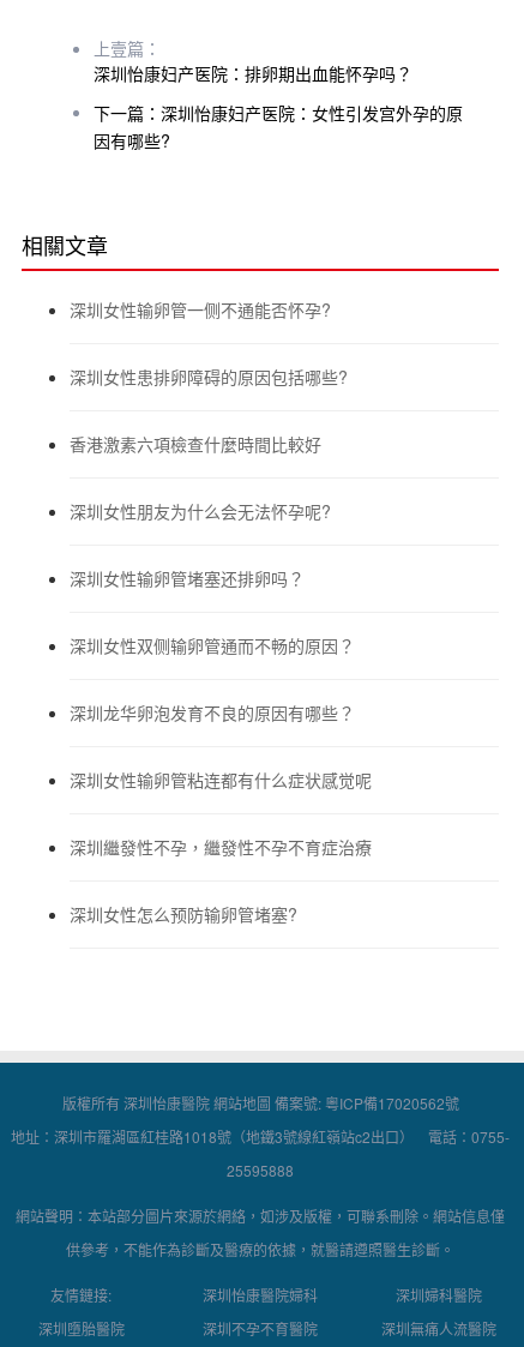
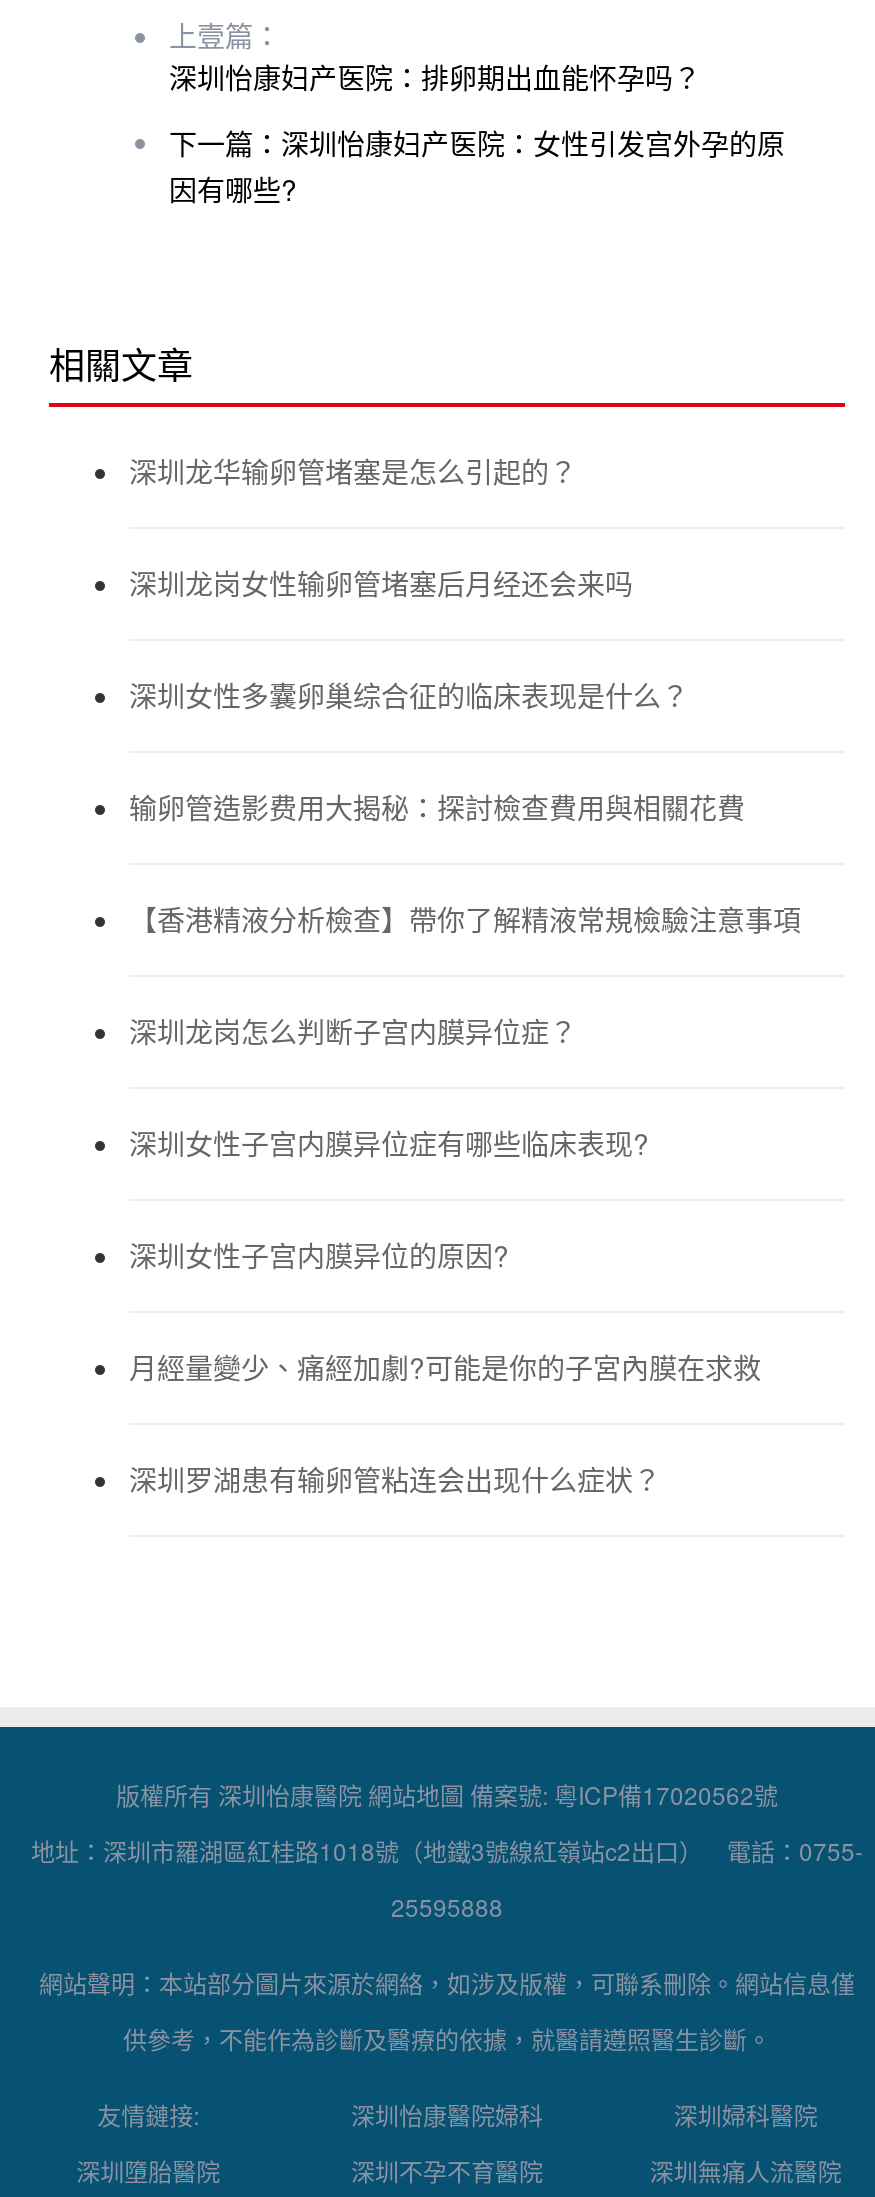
[70,297,331,321] 深圳女性输卵管一侧不通能否怀孕? -> [129,451,577,491] 深圳龙华输卵管堵塞是怎么引起的？
[70,364,348,388] 深圳女性患排卵障碍的原因包括哪些? -> [129,563,633,603] 深圳龙岗女性输卵管堵塞后月经还会来吗
[70,432,321,456] 香港激素六項檢查什麼時間比較好 -> [129,675,689,715] 深圳女性多囊卵巢综合征的临床表现是什么？
[70,499,331,523] 深圳女性朋友为什么会无法怀孕呢? -> [129,787,745,827] 输卵管造影费用大揭秘：探討檢查費用與相關花費
[70,566,305,590] 深圳女性输卵管堵塞还排卵吗？ -> [129,899,801,939] 【香港精液分析檢查】帶你了解精液常規檢驗注意事項
[70,633,355,657] 深圳女性双侧输卵管通而不畅的原因？ -> [129,1011,577,1051] 深圳龙岗怎么判断子宫内膜异位症？
[70,700,355,724] 深圳龙华卵泡发育不良的原因有哪些？ -> [129,1123,649,1163] 深圳女性子宫内膜异位症有哪些临床表现?
[70,767,372,791] 深圳女性输卵管粘连都有什么症状感觉呢 -> [129,1235,509,1275] 深圳女性子宫内膜异位的原因?
[70,835,372,859] 深圳繼發性不孕，繼發性不孕不育症治療 -> [129,1347,761,1387] 月經量變少、痛經加劇?可能是你的子宮內膜在求救
[70,902,297,926] 深圳女性怎么预防输卵管堵塞? -> [129,1459,661,1499] 深圳罗湖患有输卵管粘连会出现什么症状？

